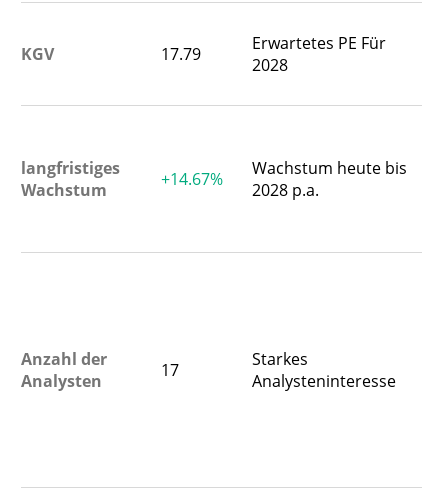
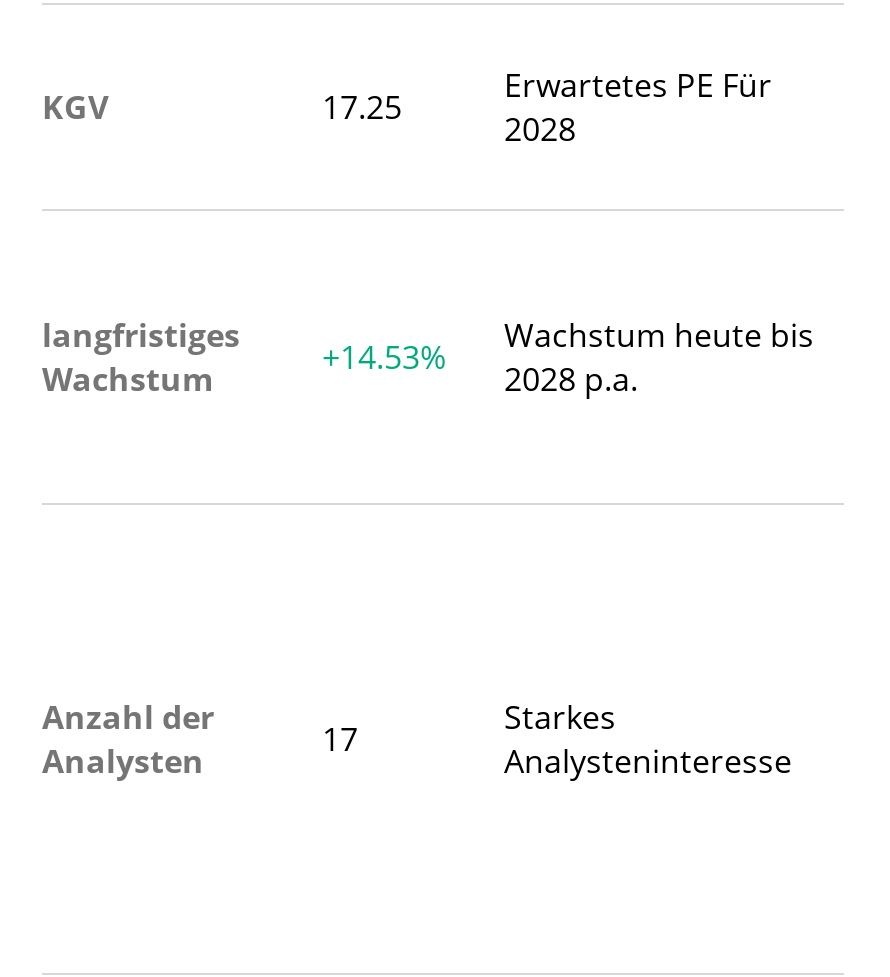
[161,43,201,65] 17.79 -> [322,85,402,129] 17.25
[161,168,223,190] +14.67% -> [322,335,446,379] +14.53%

